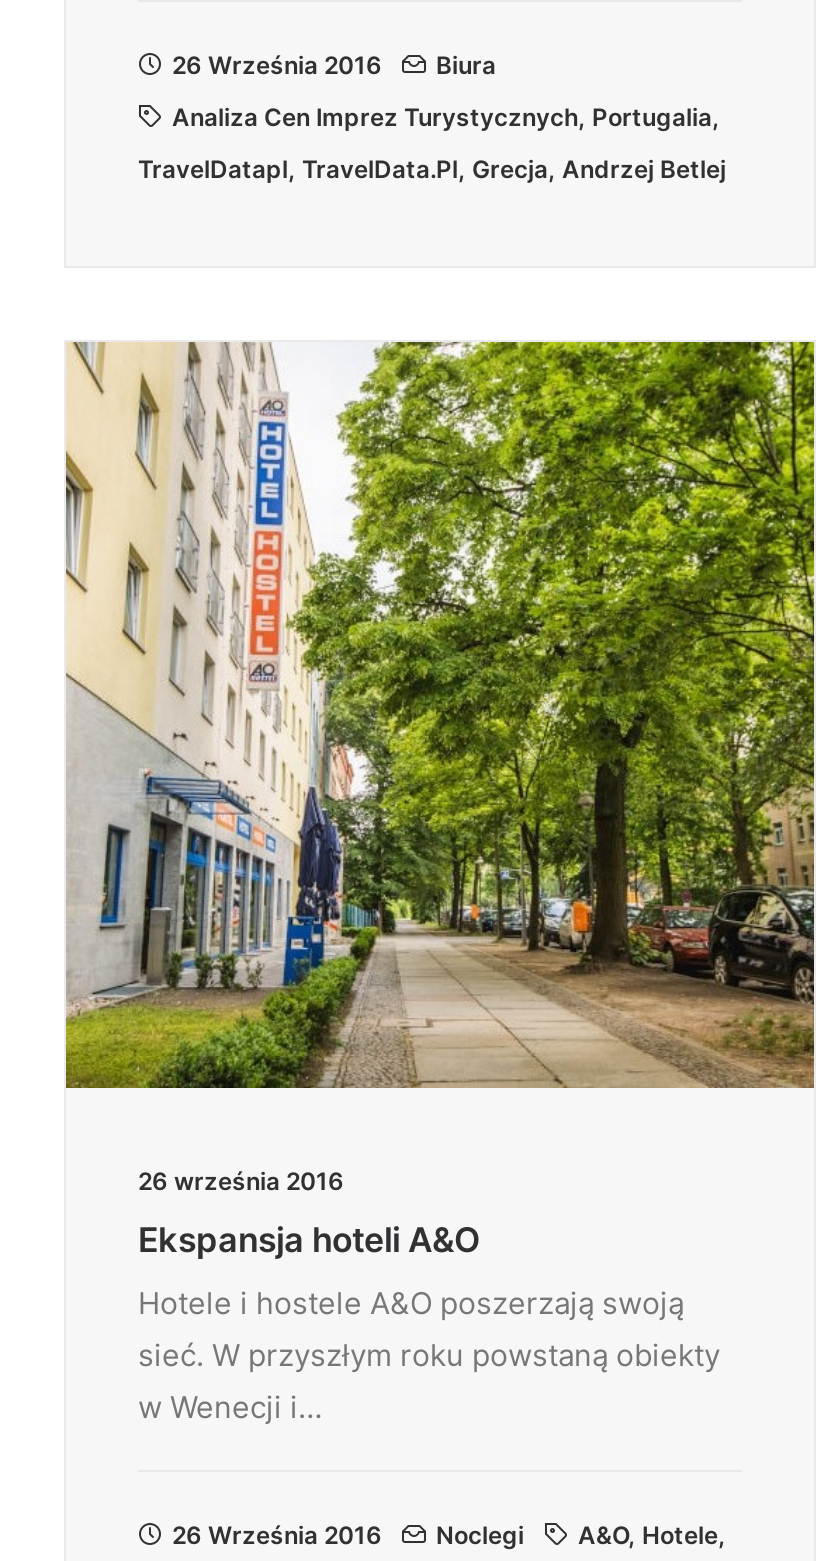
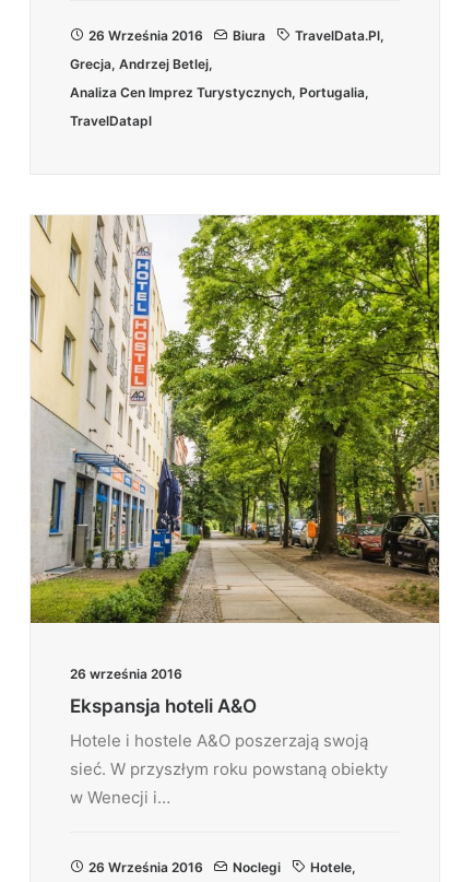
none -> [70,27,384,72] TravelData.pl, | Grecja, Andrzej Betlej,
[138,154,726,184] TravelDatapl, TravelData.pl, Grecja, Andrzej Betlej -> [70,113,152,129] TravelDatapl
[578,1520,726,1550] A&O, Hotele, -> [310,859,356,875] Hotele,

